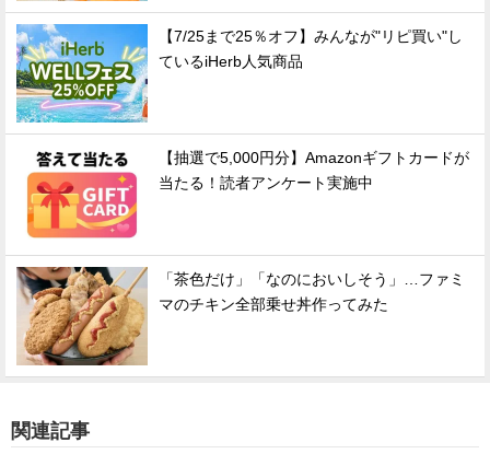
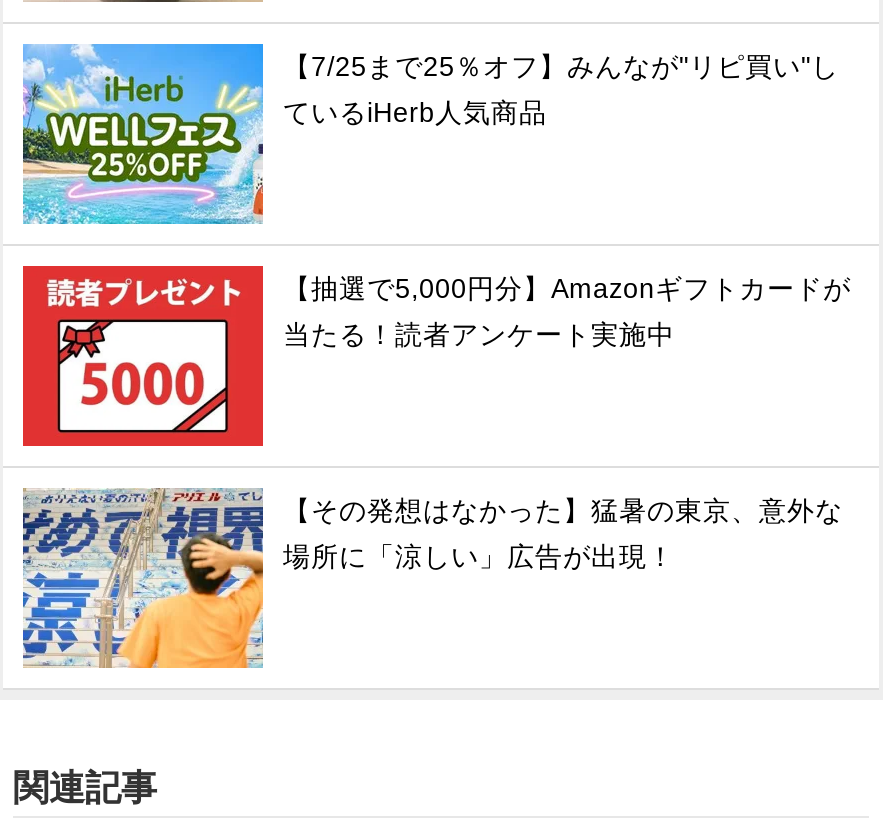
[16,145,465,288] [image] | 「茶色だけ」「なのにおいしそう」…ファミ -> [21,264,843,527] [image] | 【その発想はなかった】猛暑の東京、意外な
[16,266,388,366] [image] | マのチキン全部乗せ丼作ってみた -> [21,488,675,670] [image] | 場所に「涼しい」広告が出現！

